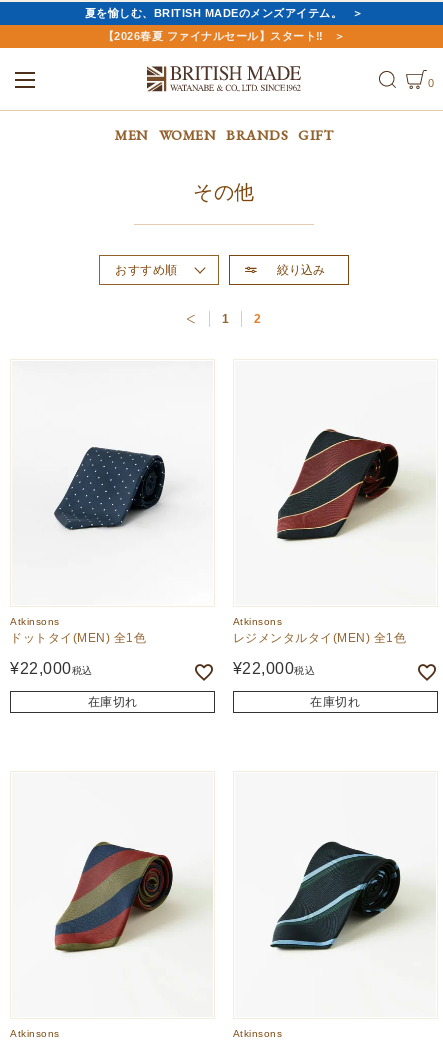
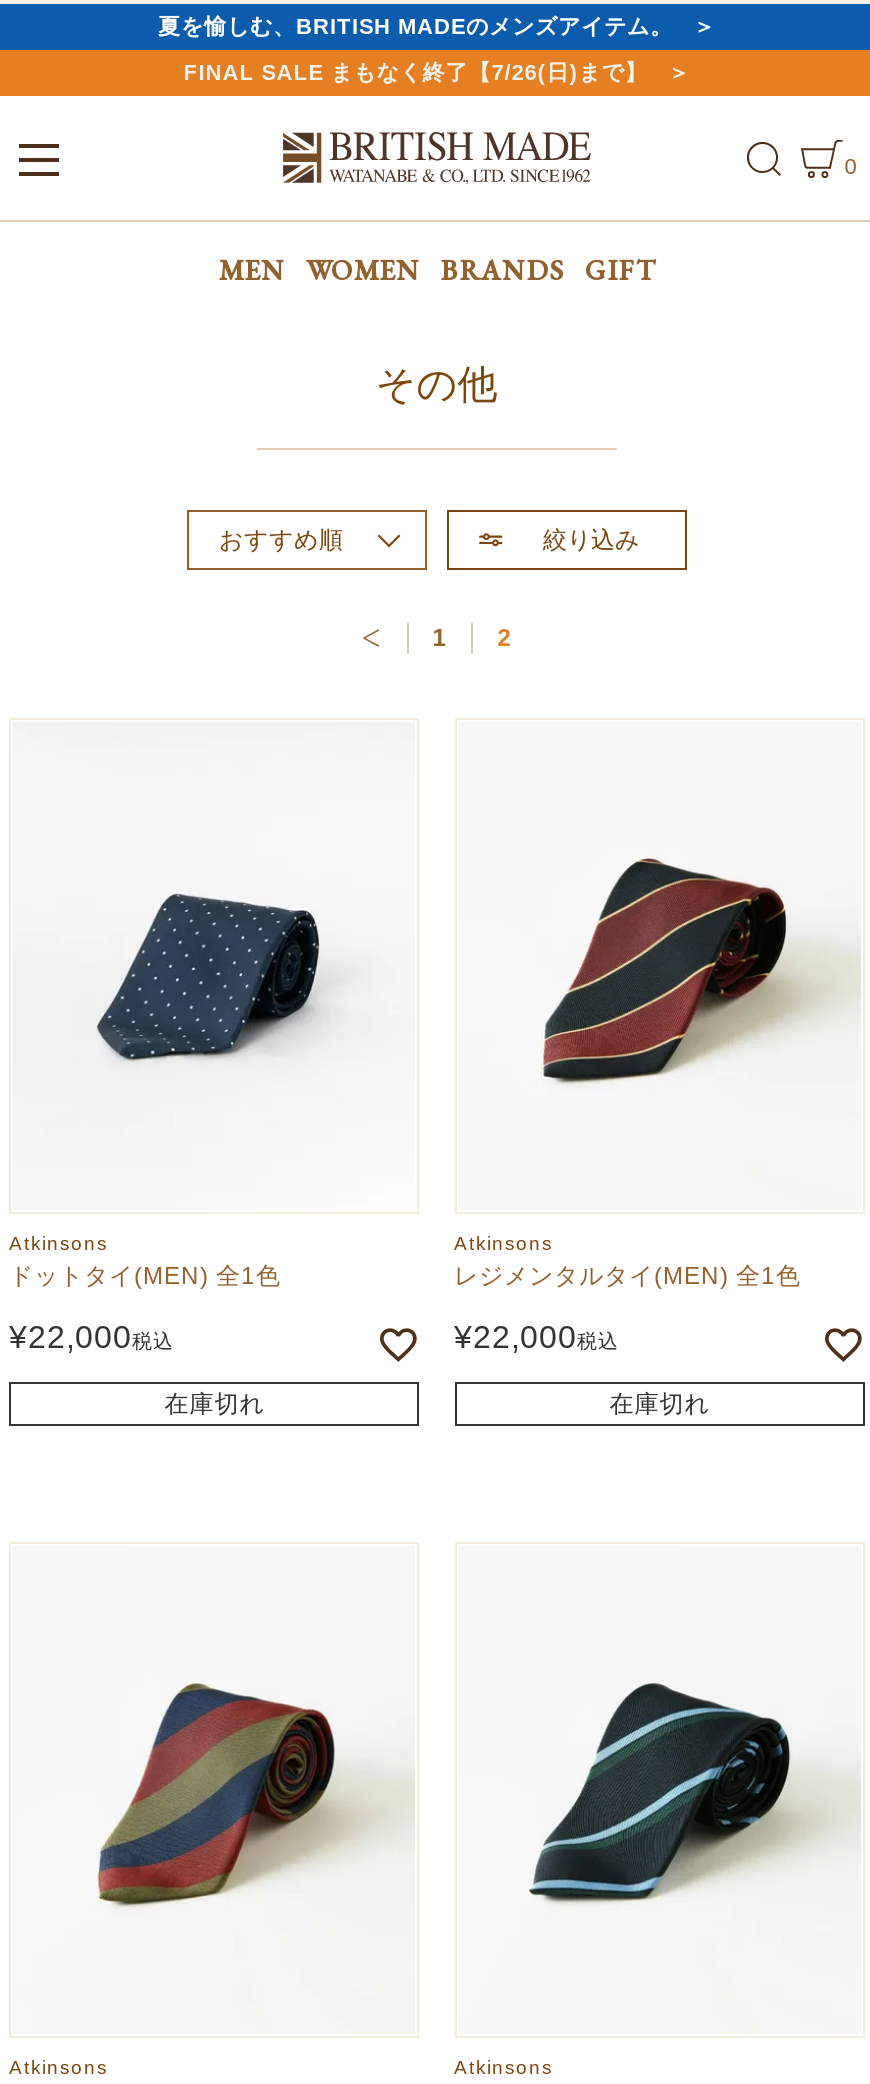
[103,30,324,42] 【2026春夏 ファイナルセール】スタート‼ -> [183,60,647,84] FINAL SALE まもなく終了【7/26(日)まで】

